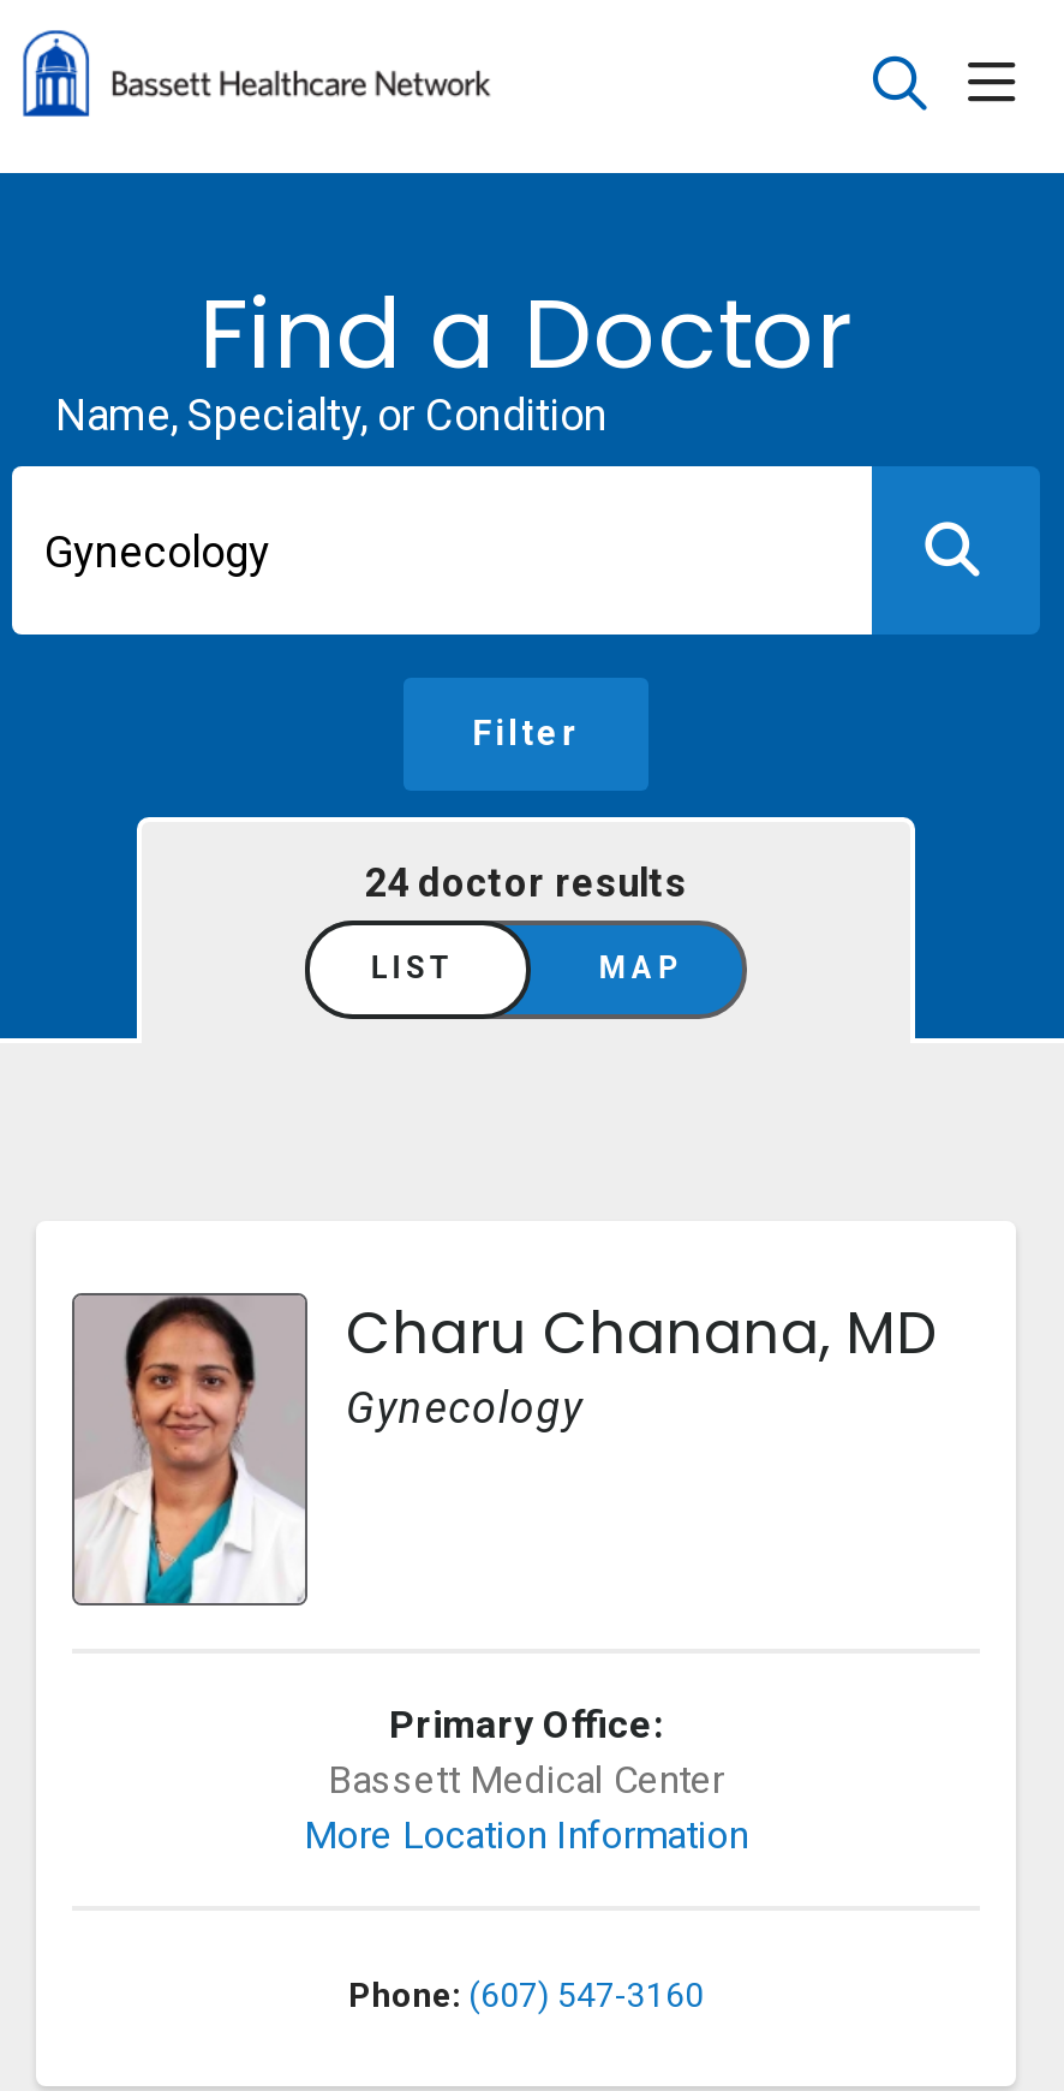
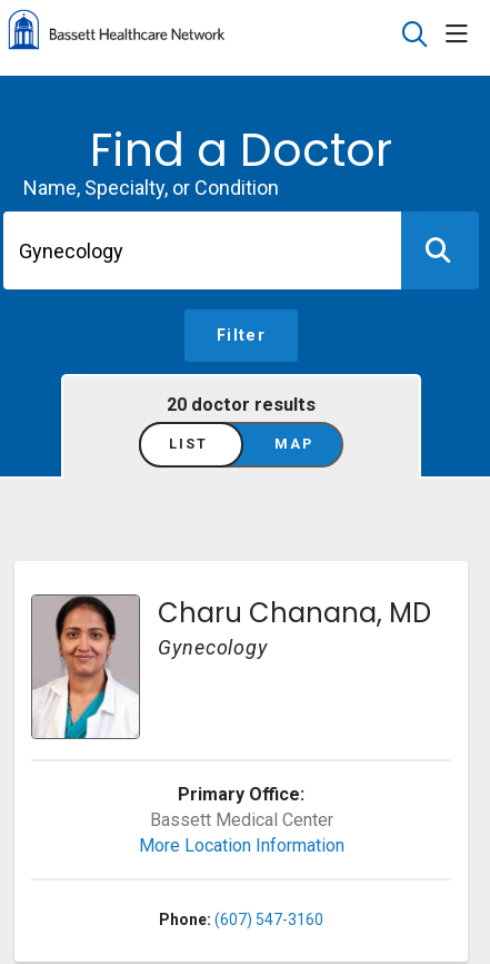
[365,859,687,905] 24 doctor results -> [167,394,316,415] 20 doctor results

